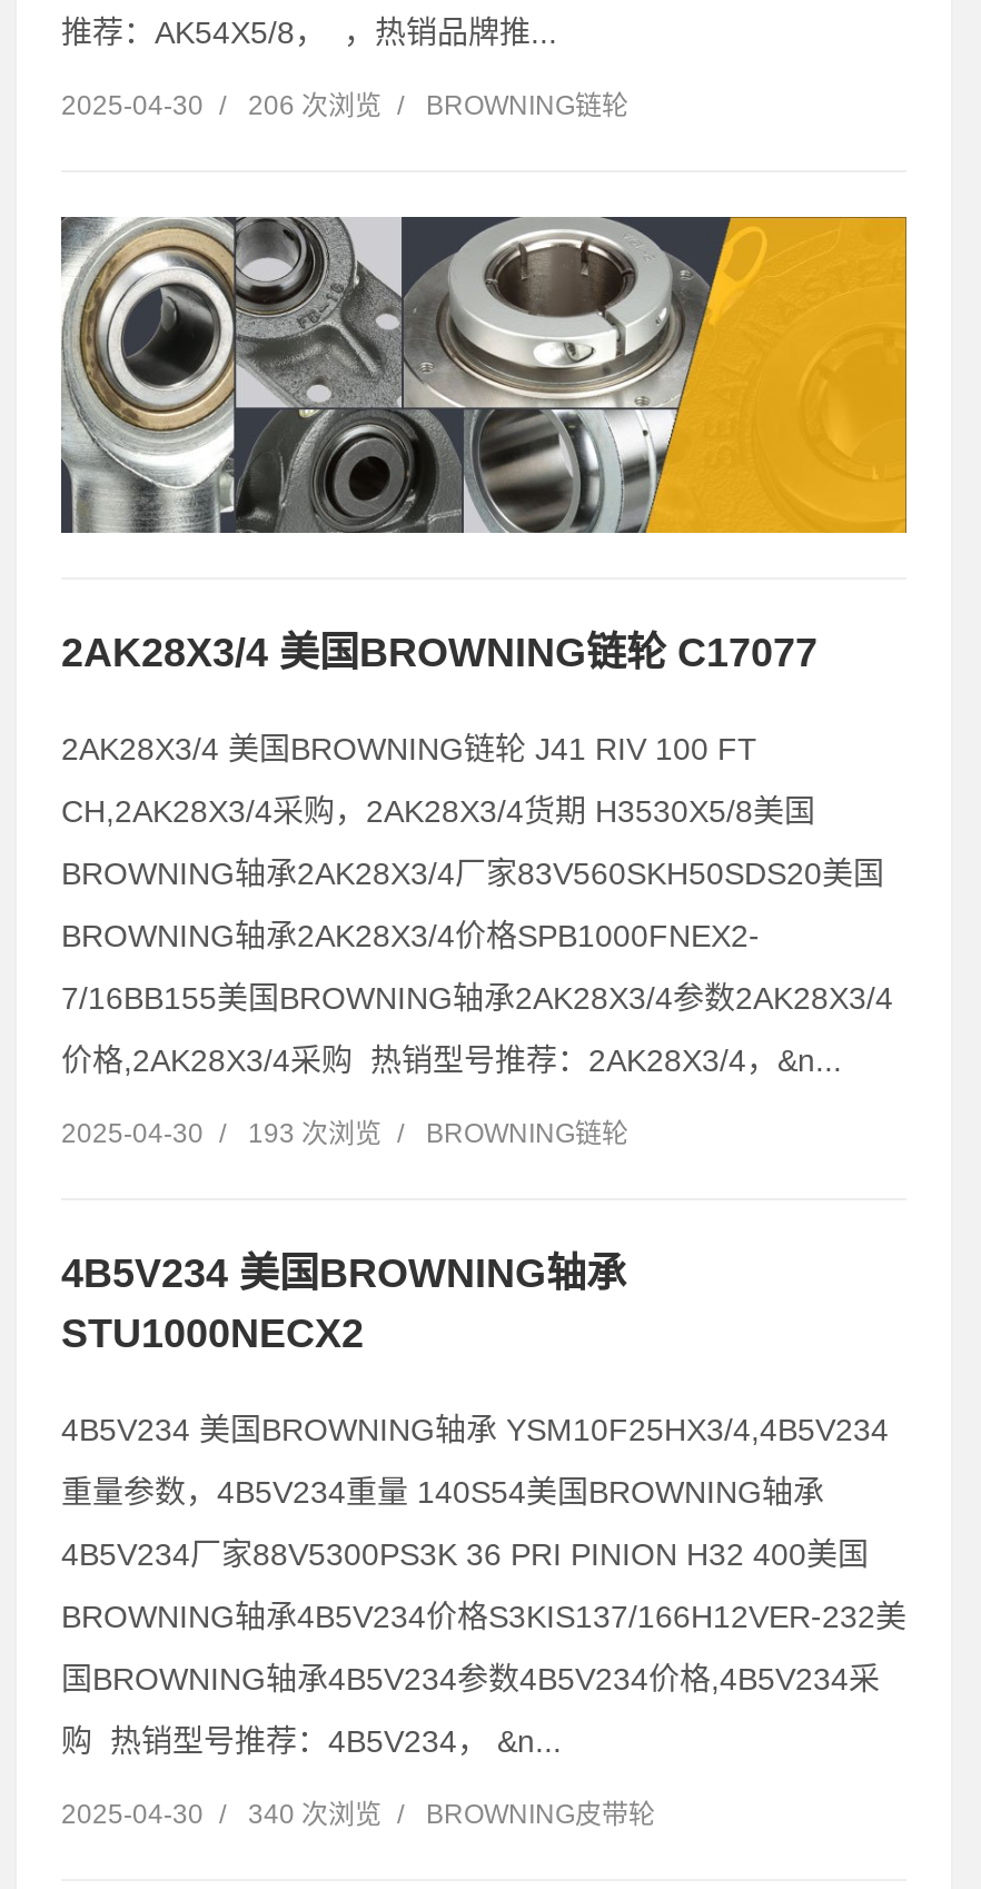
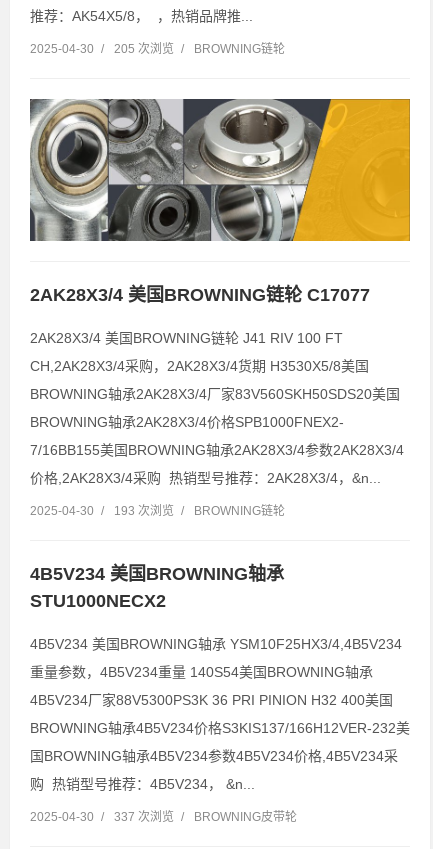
[61,90,628,121] 2025-04-30 / 206 次浏览 / BROWNING链轮 -> [30,42,285,56] 2025-04-30 / 205 次浏览 / BROWNING链轮
[61,1800,655,1831] 2025-04-30 / 340 次浏览 / BROWNING皮带轮 -> [30,810,297,824] 2025-04-30 / 337 次浏览 / BROWNING皮带轮

